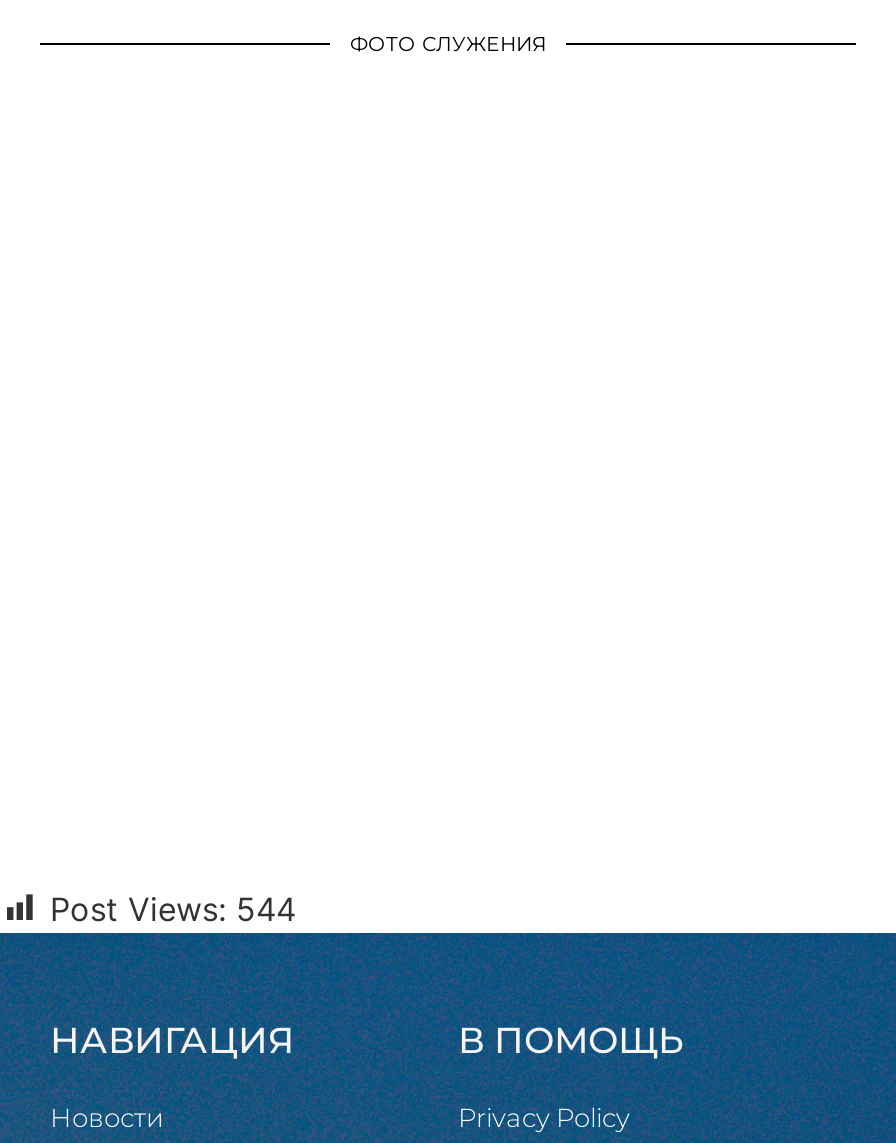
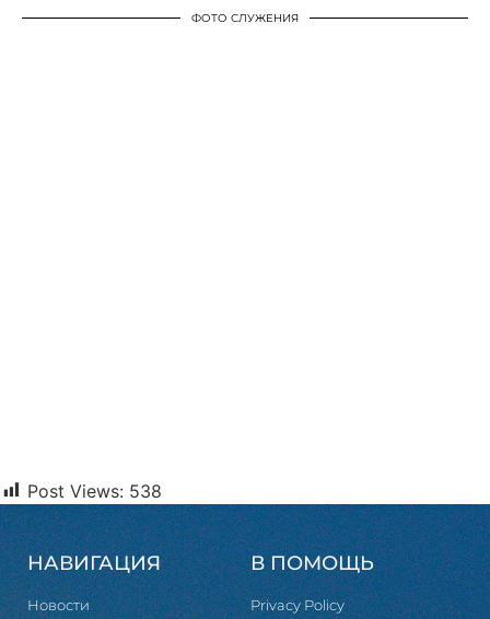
[50,889,296,929] Post Views: 544 -> [27,480,162,502] Post Views: 538

